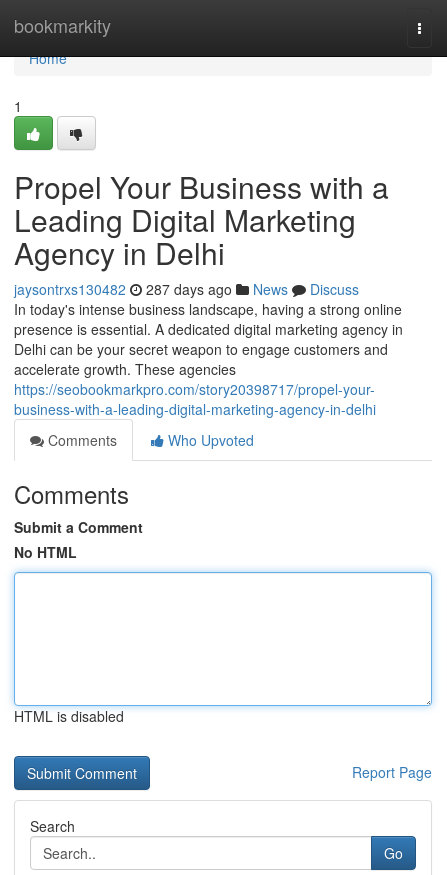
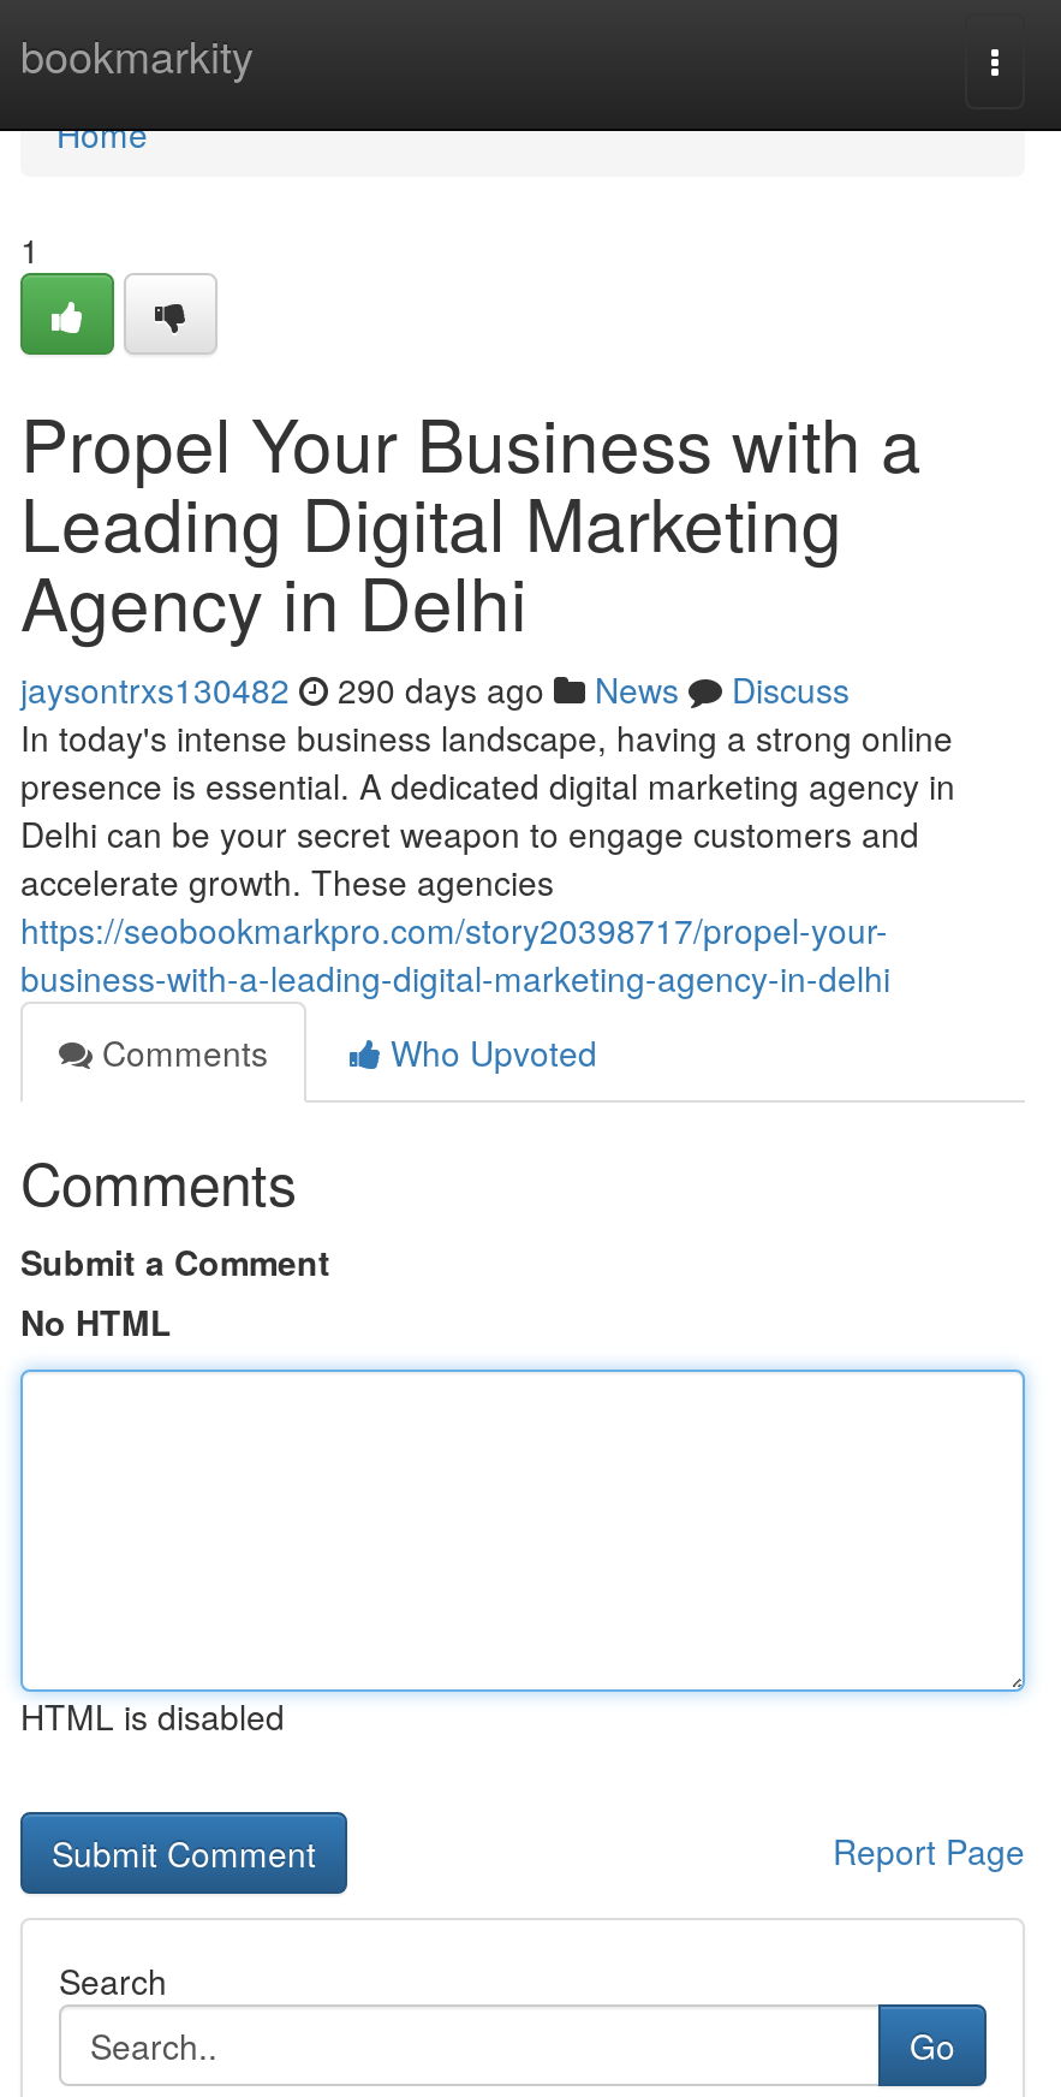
[14,279,359,299] jaysontrxs130482 287 days ago News Discuss -> [20,665,850,713] jaysontrxs130482 290 days ago News Discuss

